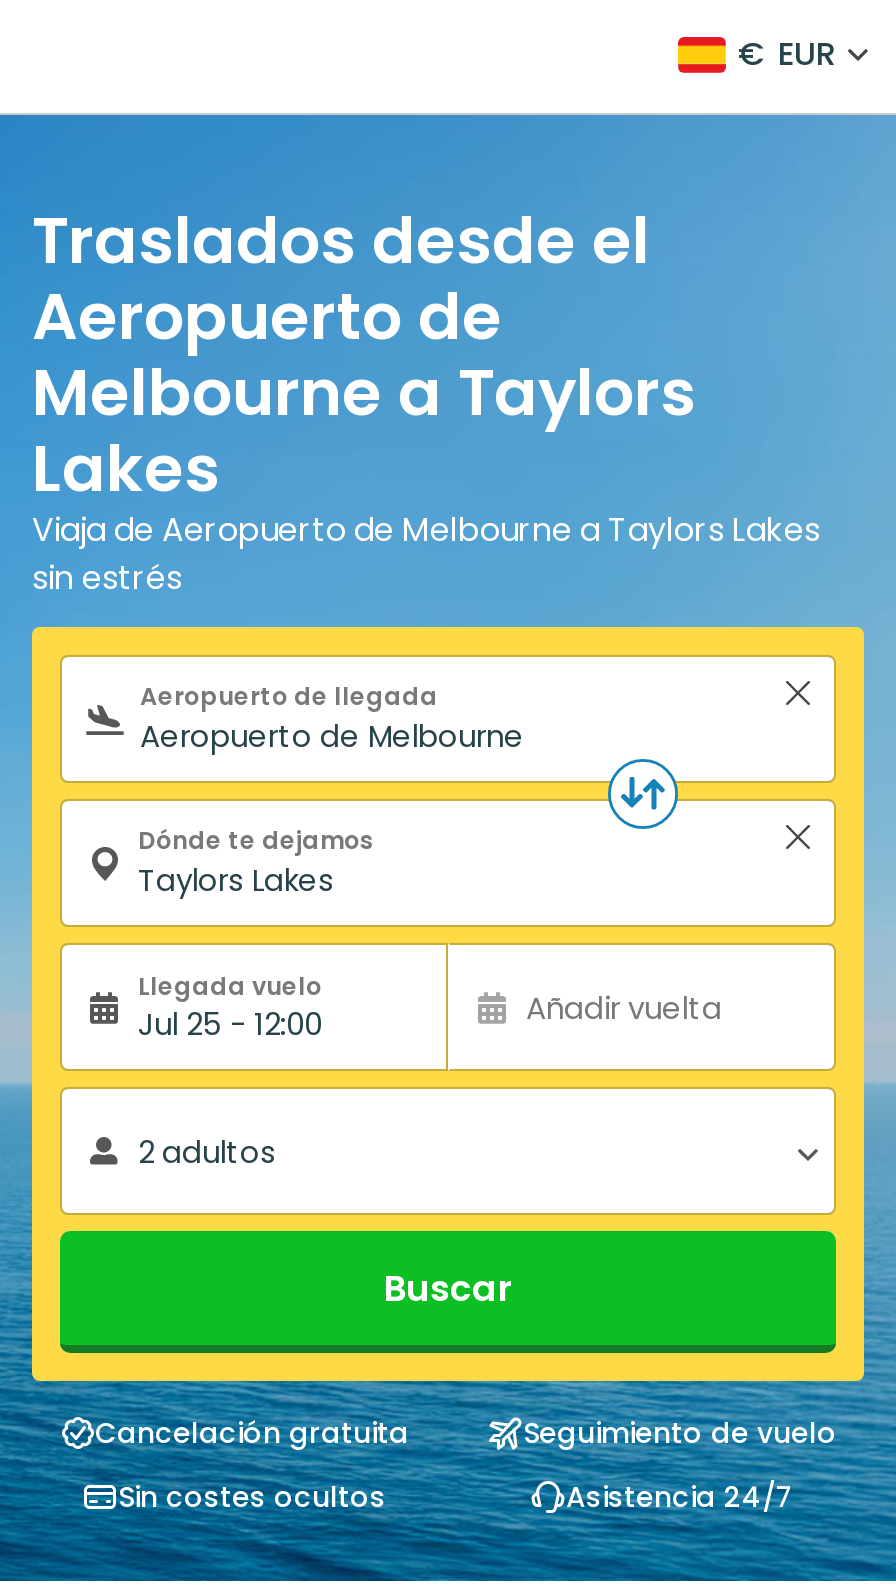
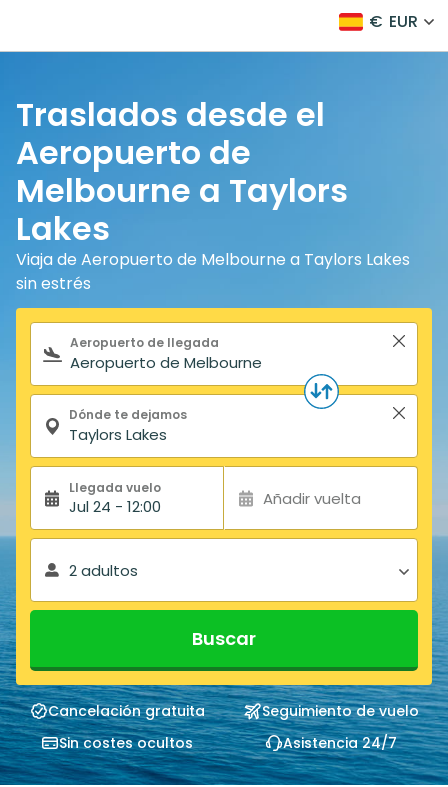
[138,1003,322,1045] Jul 25 - 12:00 -> [69,496,161,517] Jul 24 - 12:00

